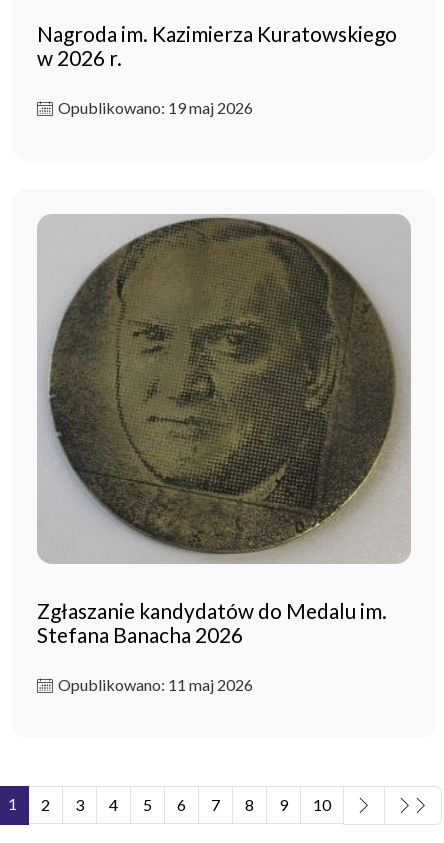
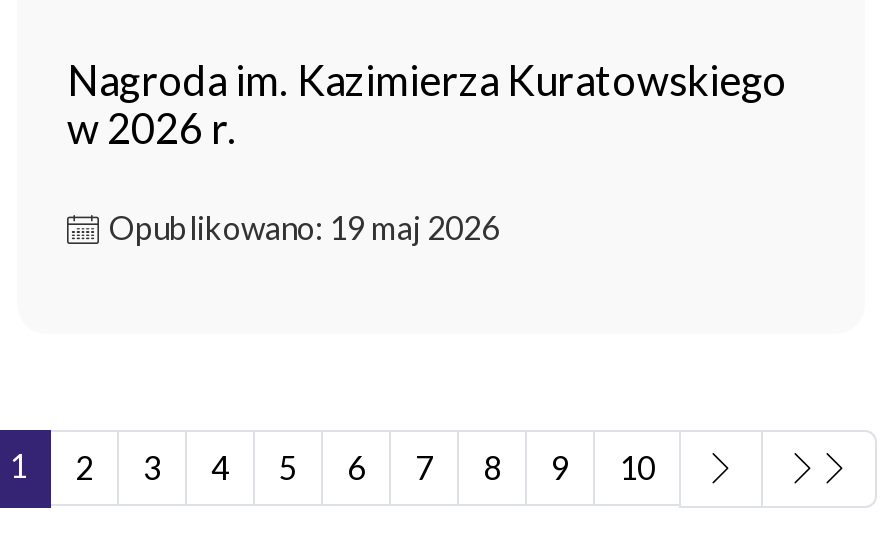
[37,214,412,694] [image] | Zgłaszanie kandydatów do Medalu im. | Stefana Banacha 2026 | Opublikowano: 11 maj 2026 -> none

